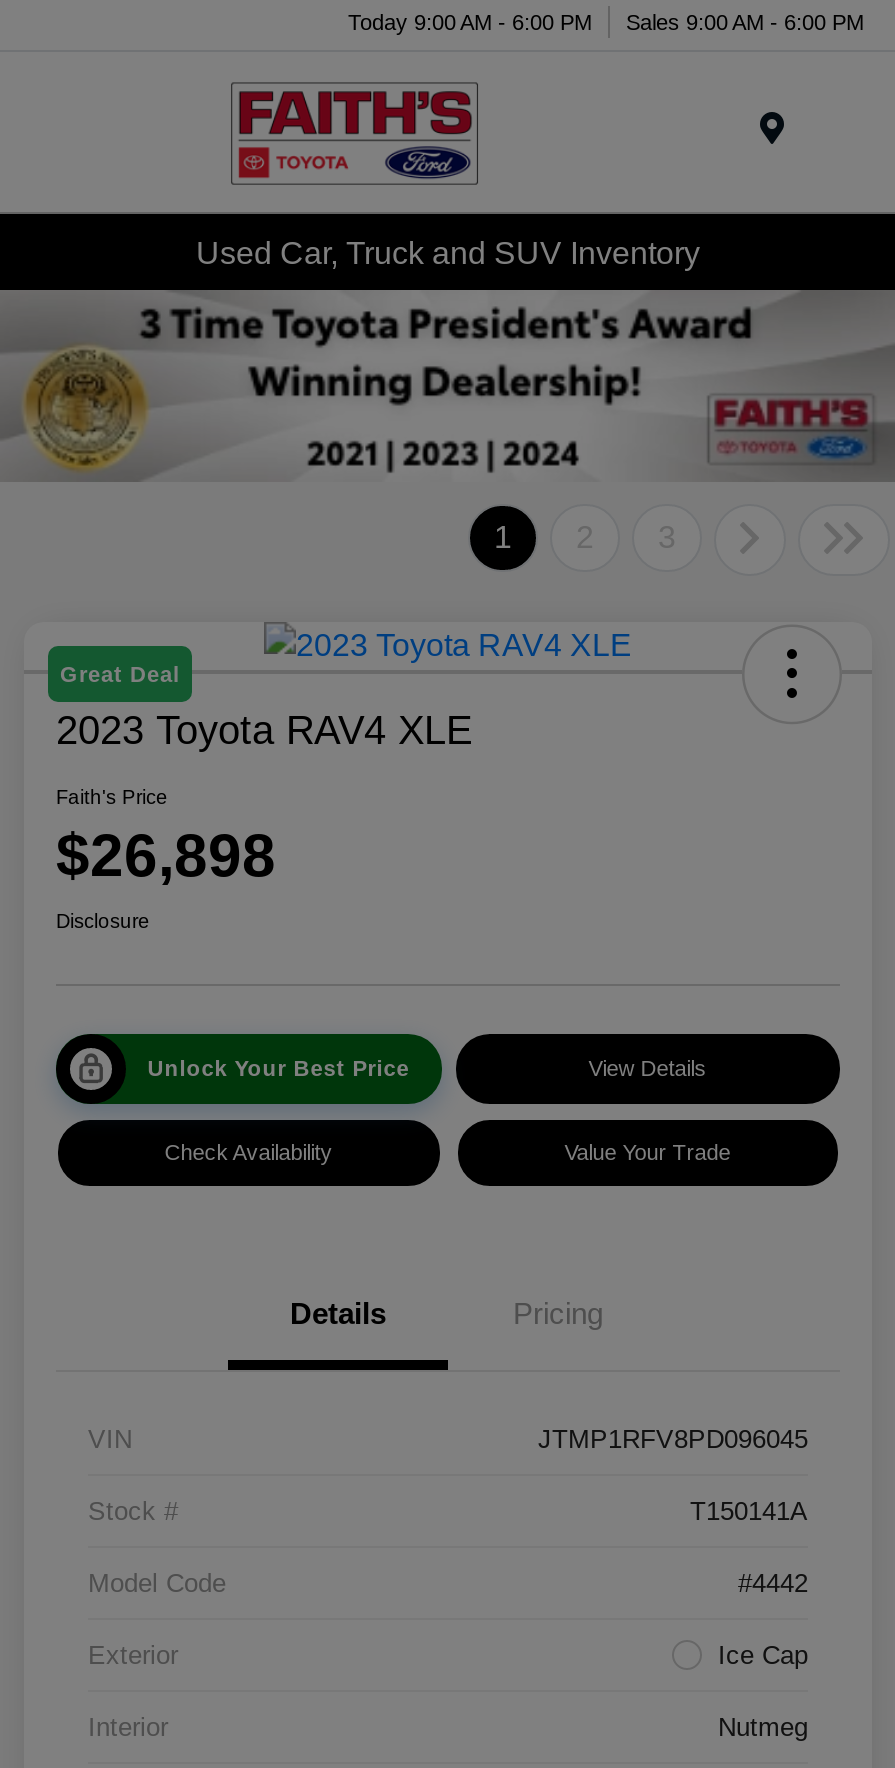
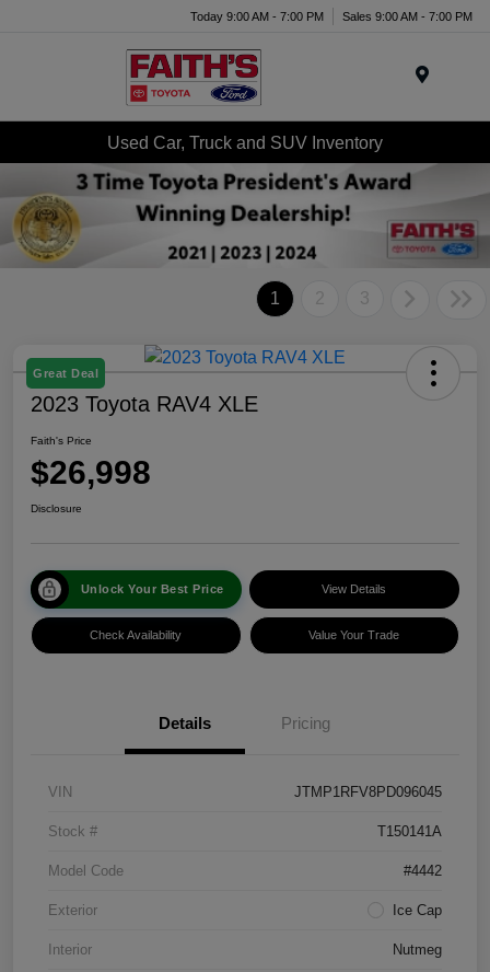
[348,9,592,33] Today 9:00 AM - 6:00 PM -> [190,9,324,22] Today 9:00 AM - 7:00 PM
[626,9,864,33] Sales 9:00 AM - 6:00 PM -> [342,9,472,22] Sales 9:00 AM - 7:00 PM
[56,822,276,888] $26,898 -> [31,454,151,490] $26,998

